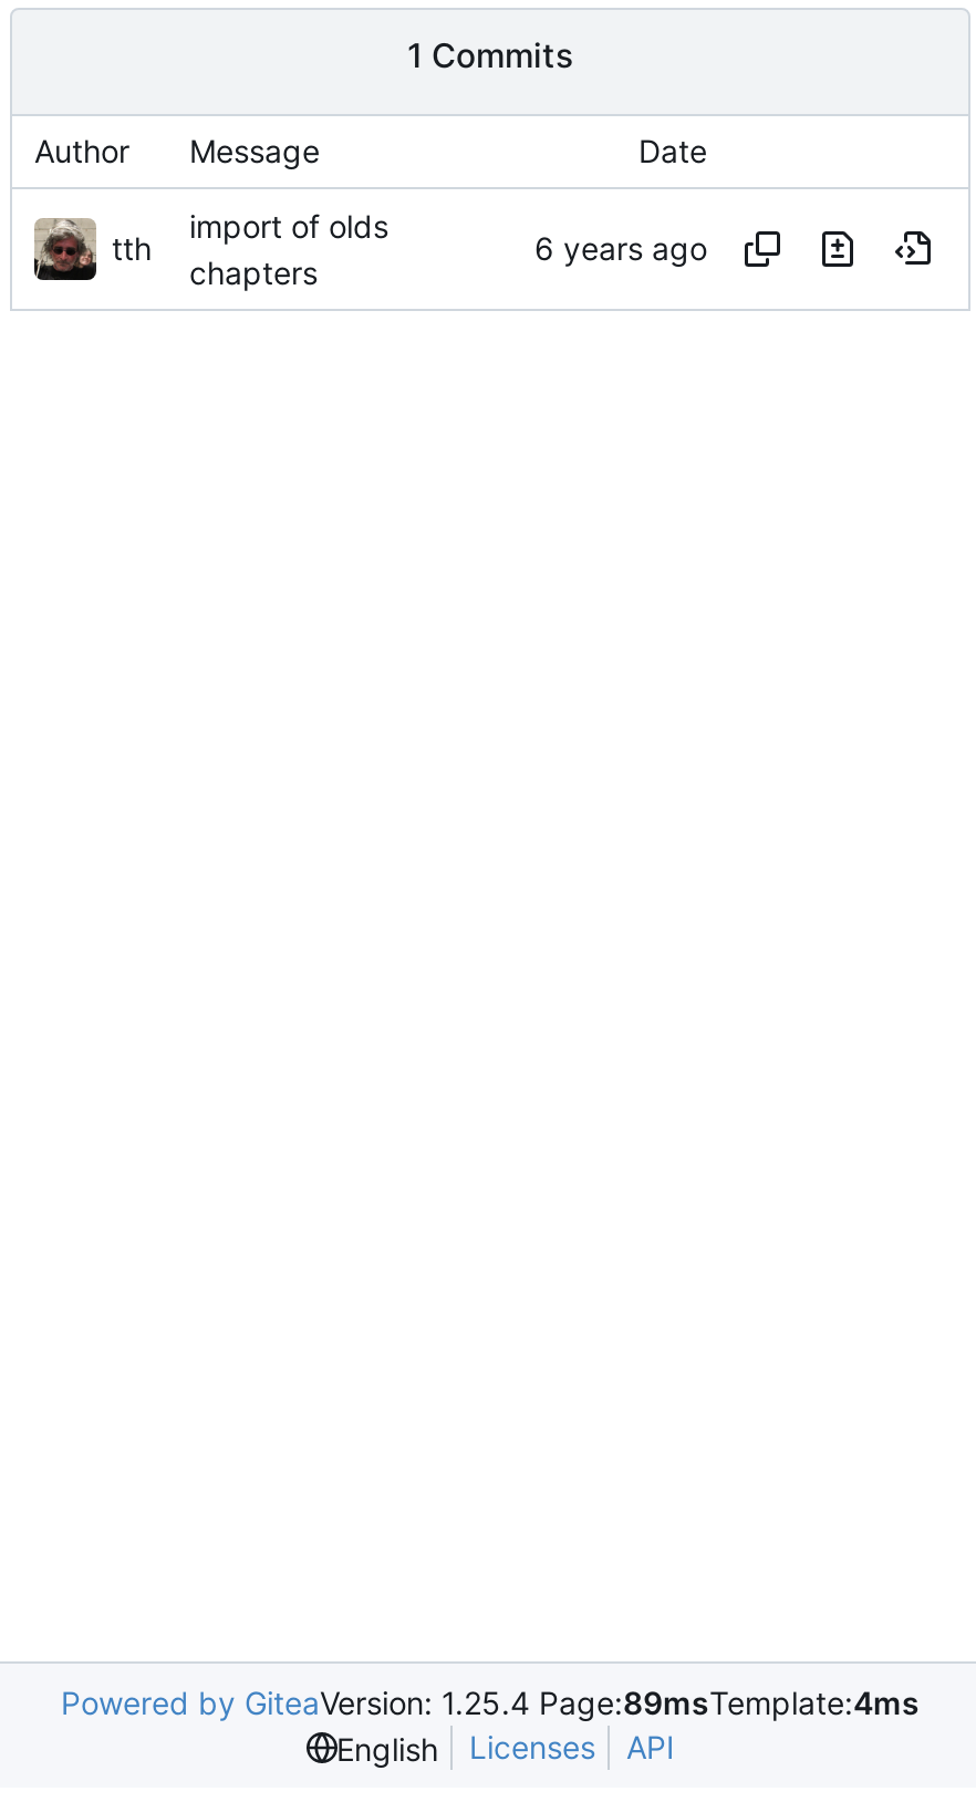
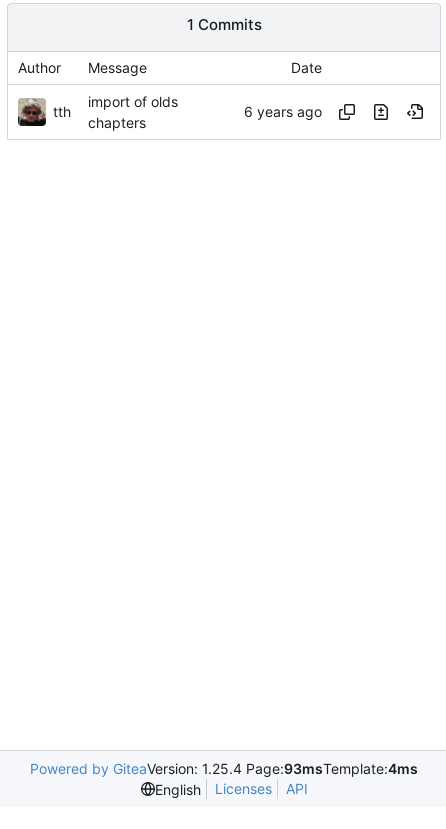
[61,1684,920,1721] Powered by GiteaVersion: 1.25.4 Page:89msTemplate:4ms -> [30,760,418,777] Powered by GiteaVersion: 1.25.4 Page:93msTemplate:4ms

